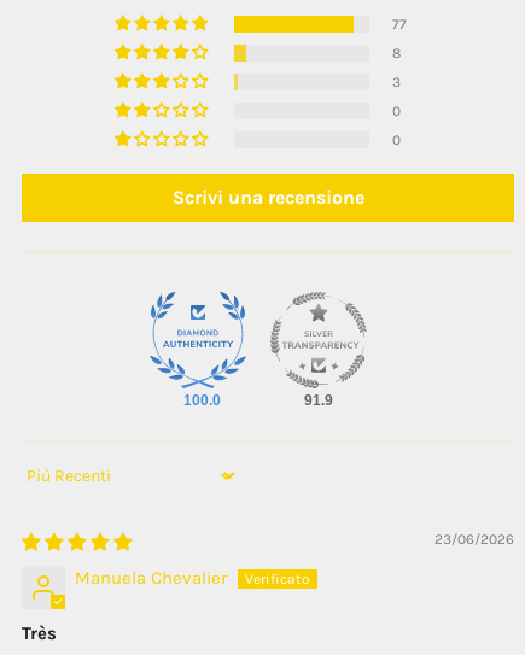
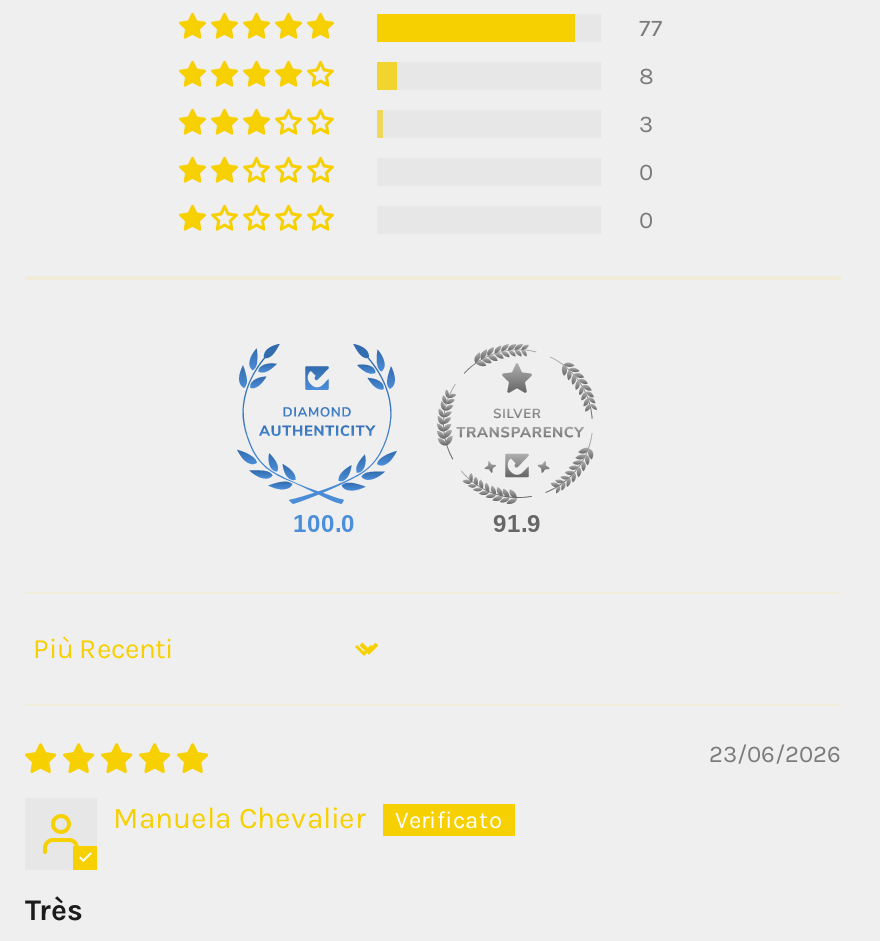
[172,186,364,209] Scrivi una recensione -> none

